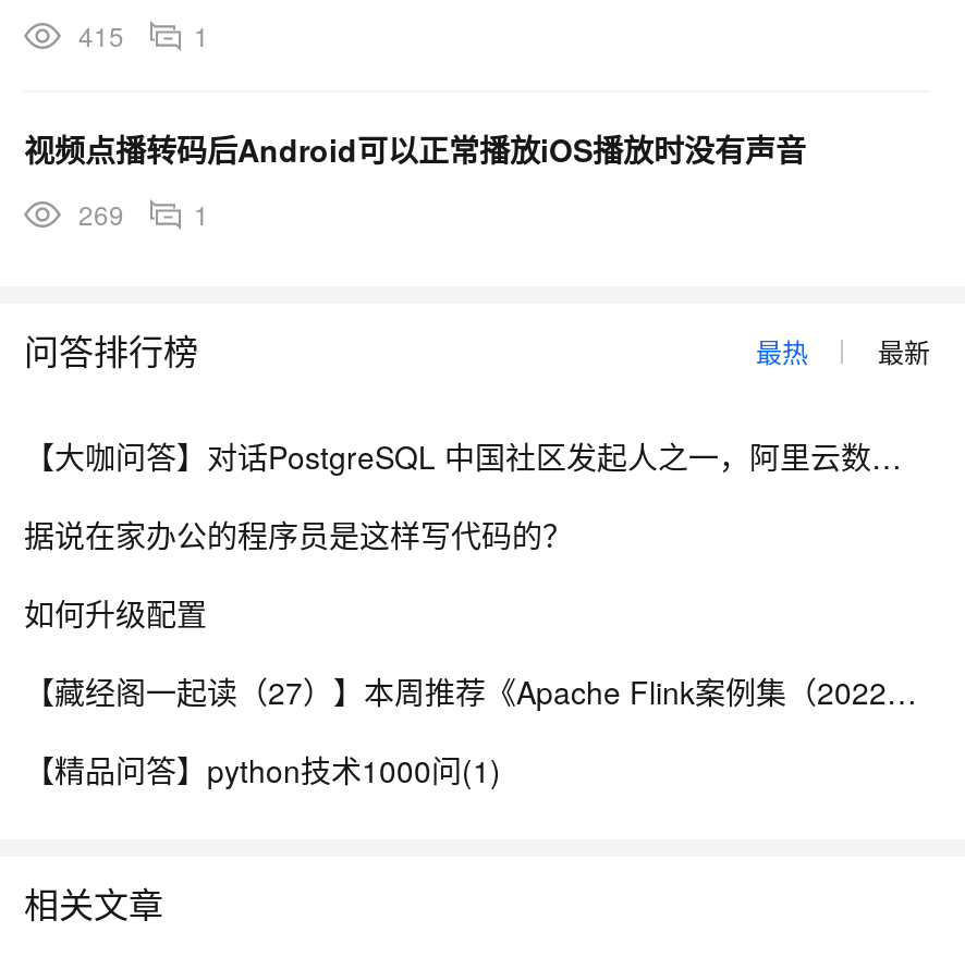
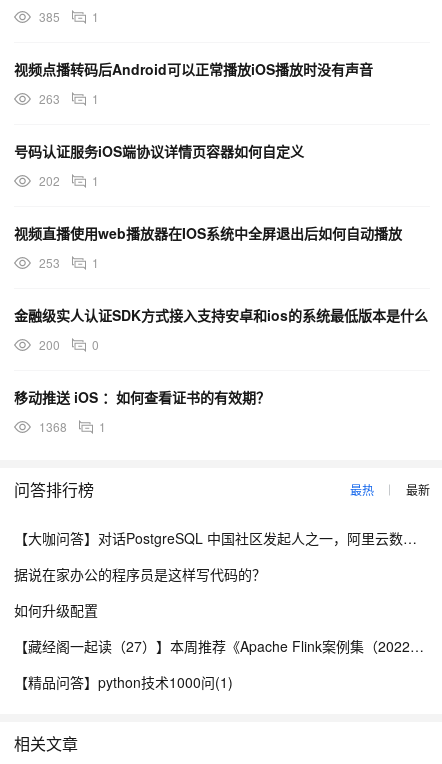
[78,16,209,53] 415 1 -> [39,8,99,25] 385 1
[78,195,124,232] 269 -> [14,90,428,435] 263 | 1 | 号码认证服务iOS端协议详情页容器如何自定义 | 202 | 1 | 视频直播使用web播放器在IOS系统中全屏退出后如何自动播放 | 253 | 1 | 金融级实人认证SDK方式接入支持安卓和ios的系统最低版本是什么 | 200 | 0 | 移动推送 iOS ：如何查看证书的有效期？ | 1368

